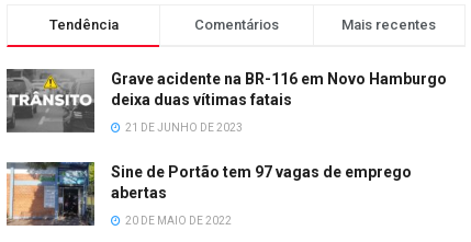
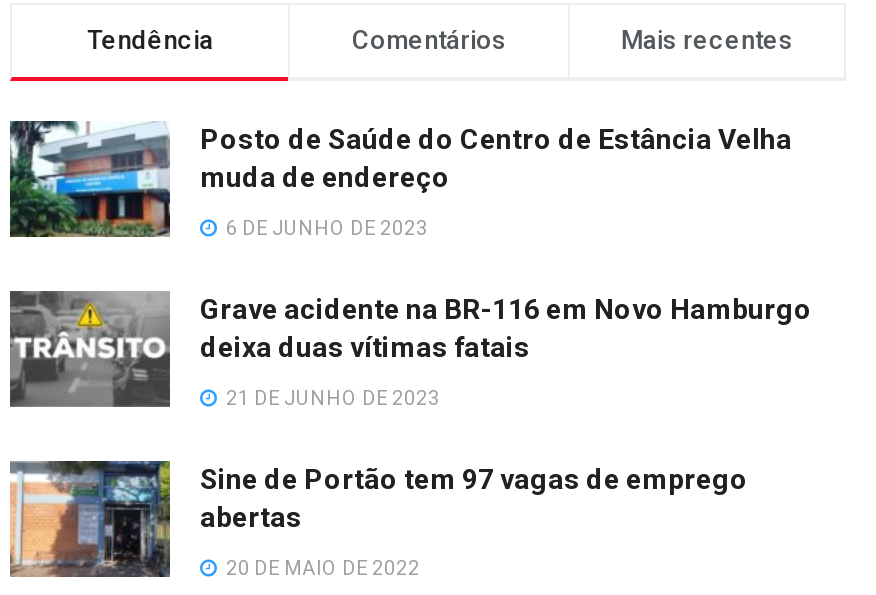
none -> [8,119,792,240] [image] | Posto de Saúde do Centro de Estância Velha | muda de endereço | 6 DE JUNHO DE 2023

